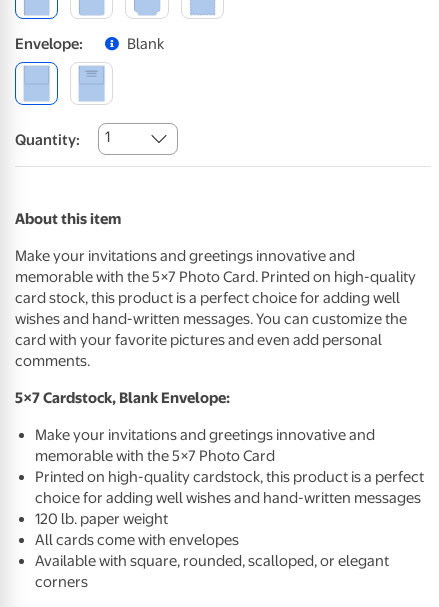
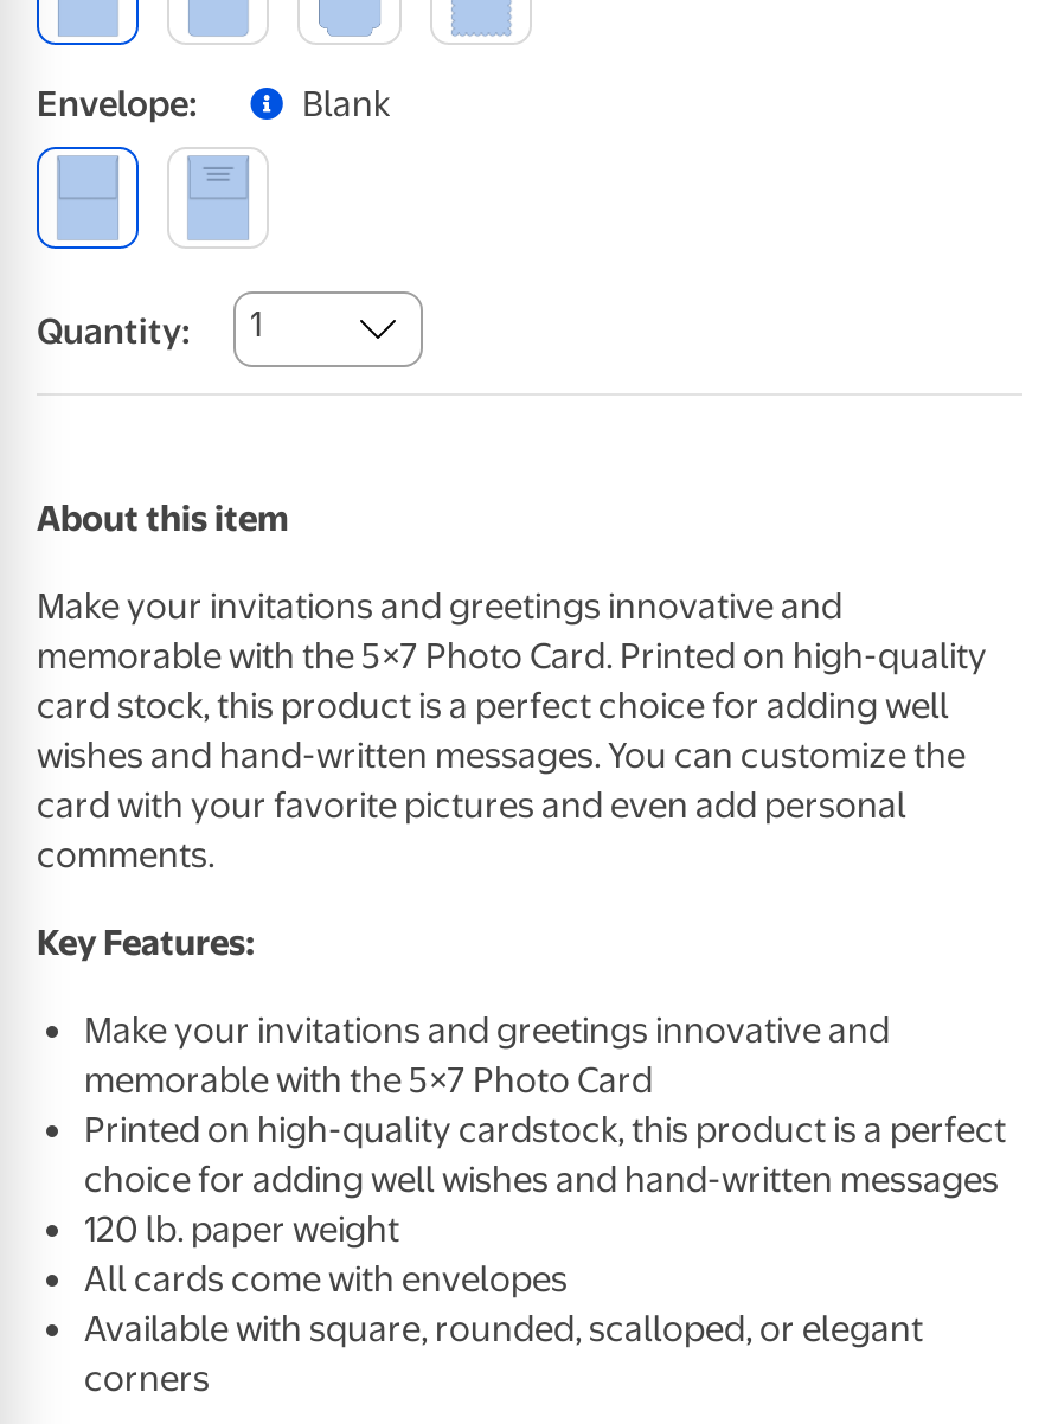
[15,389,230,407] 5×7 Cardstock, Blank Envelope: -> [37,921,255,964] Key Features:

